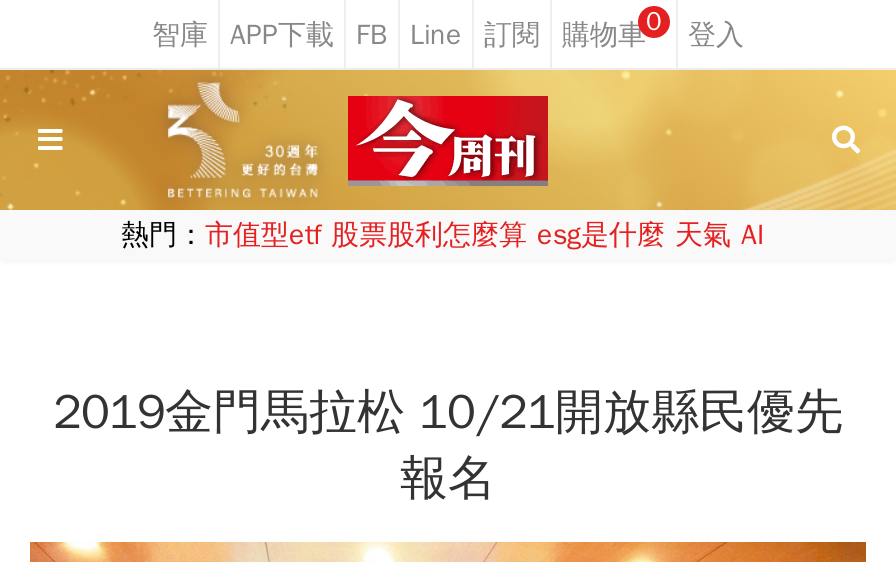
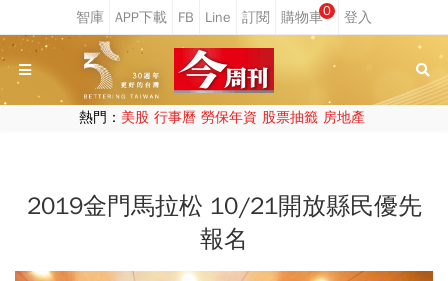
[121,218,765,252] 熱門：市值型etf 股票股利怎麼算 esg是什麼 天氣 AI -> [78,109,364,126] 熱門：美股 行事曆 勞保年資 股票抽籤 房地產

